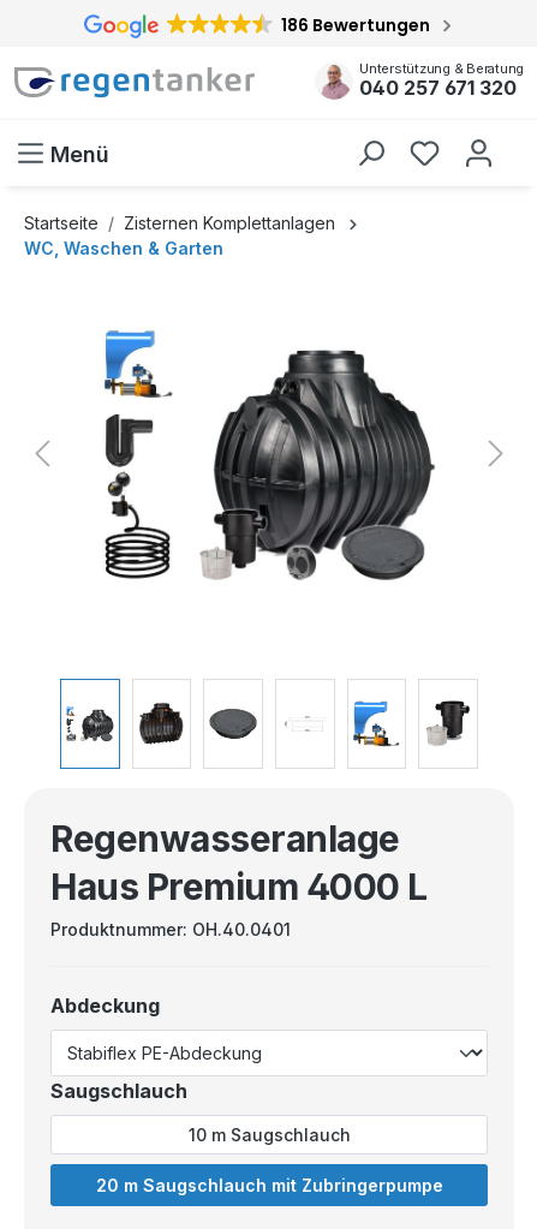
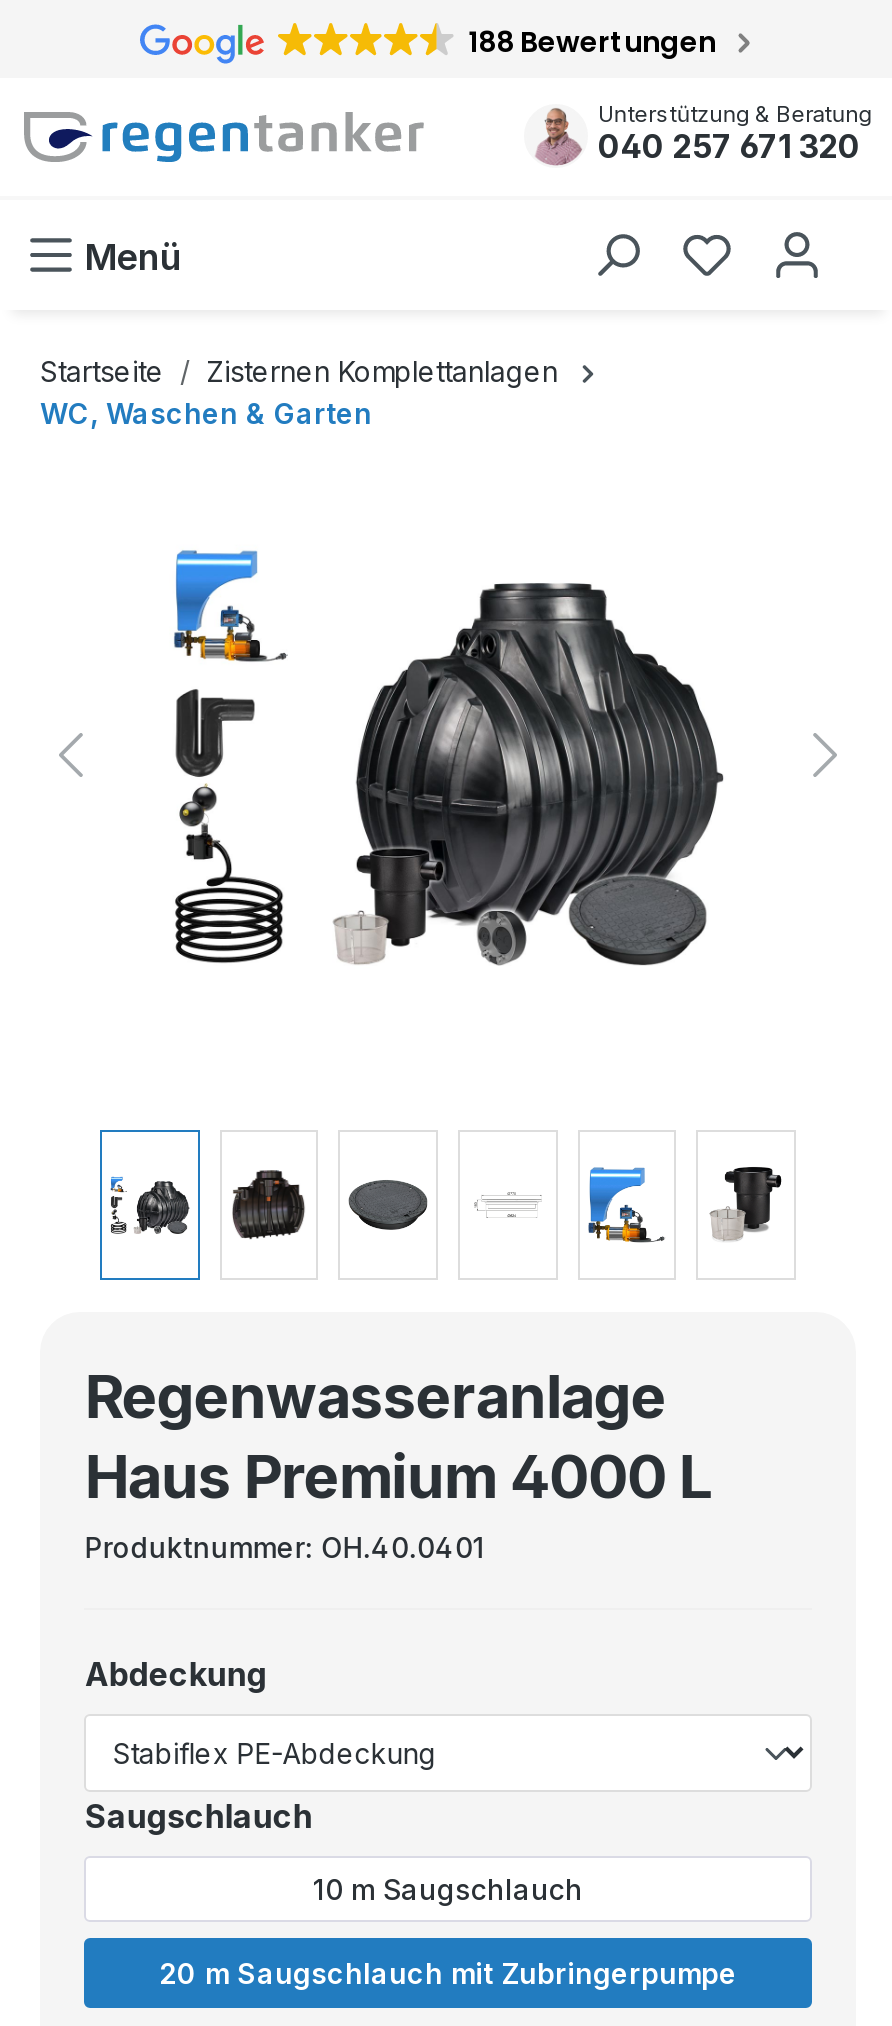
[281,13,430,37] 186 Bewertungen -> [468,22,716,62] 188 Bewertungen

